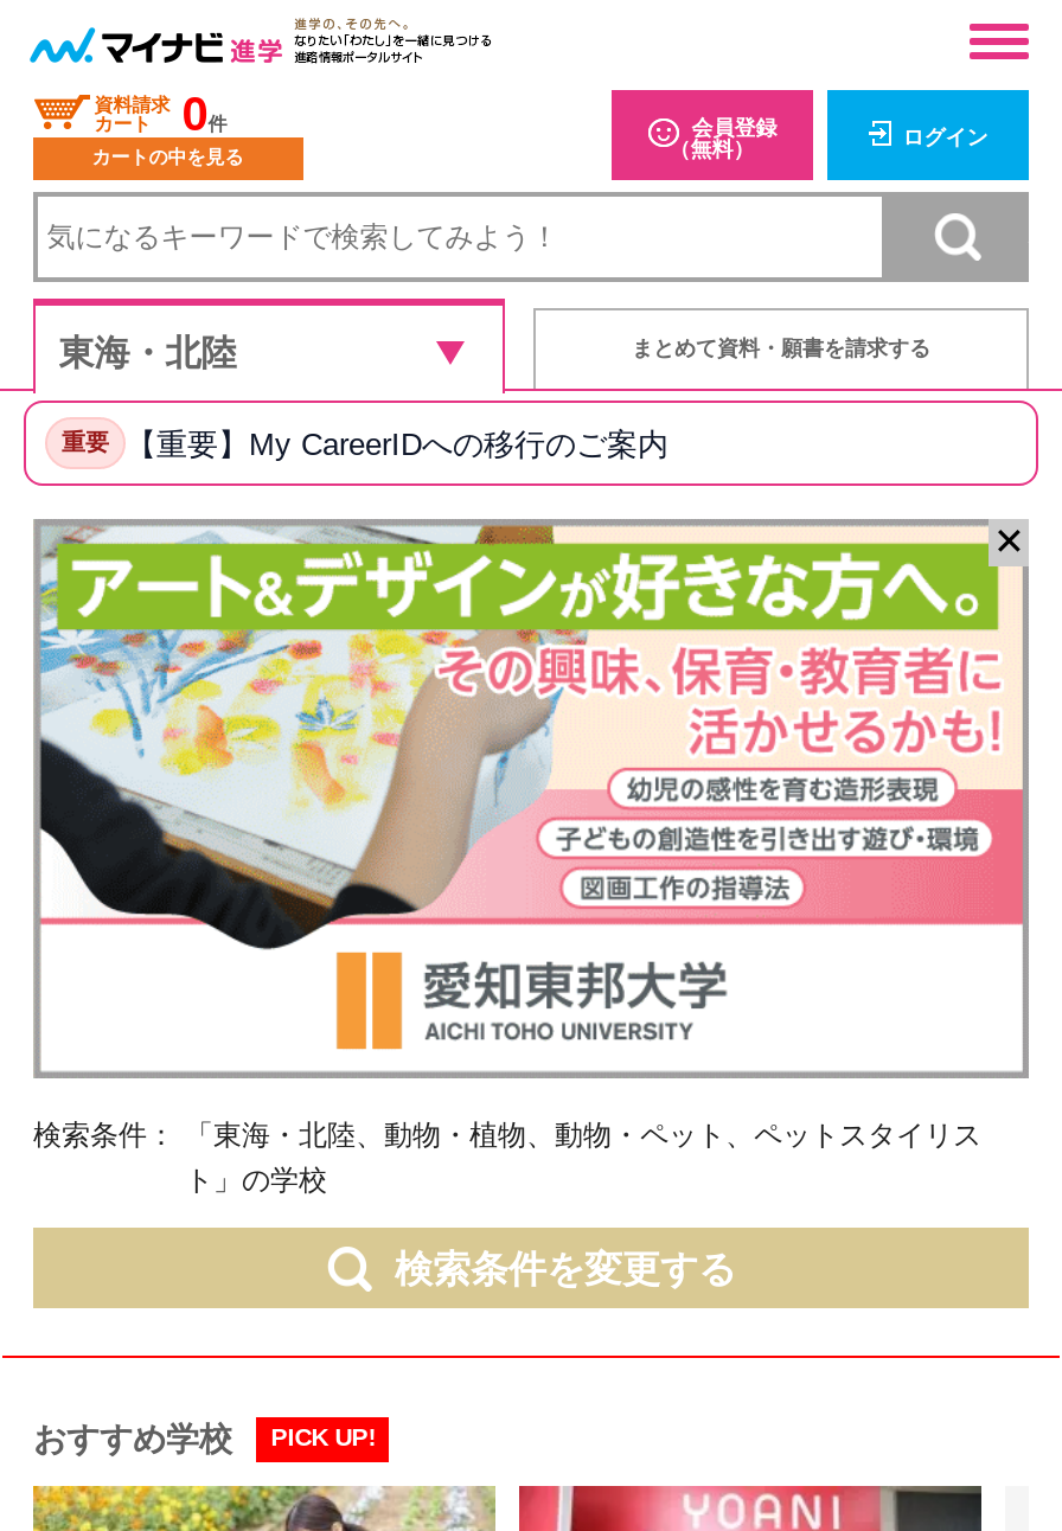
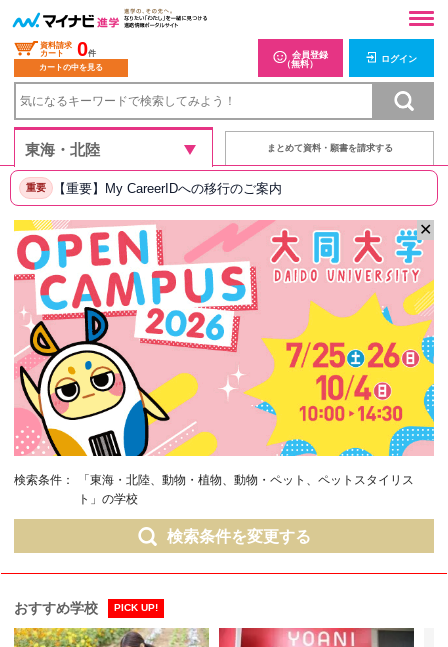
[33,519,1029,1081] [image] -> [13,219,435,457] [image]

